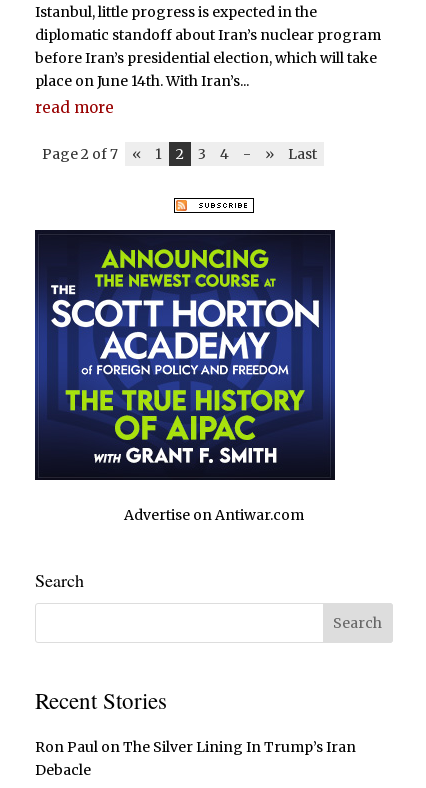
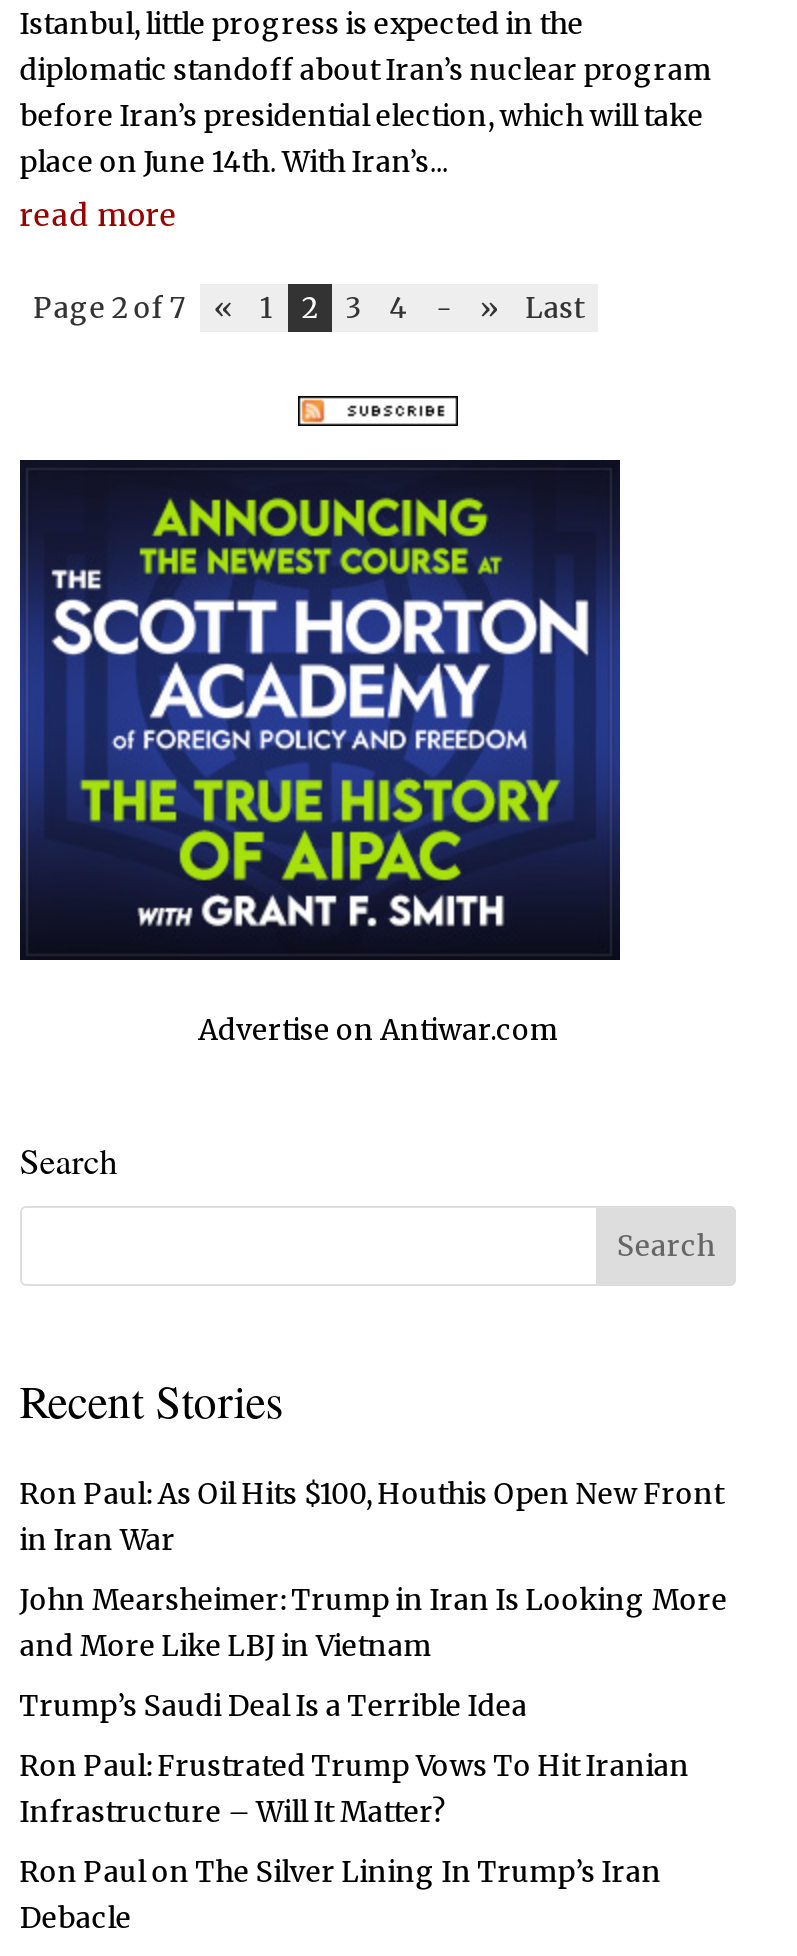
none -> [20,1477,728,1831] Ron Paul: As Oil Hits $100, Houthis Open New Front | in Iran War | John Mearsheimer: Trump in Iran Is Looking More | and More Like LBJ in Vietnam | Trump’s Saudi Deal Is a Terrible Idea | Ron Paul: Frustrated Trump Vows To Hit Iranian | Infrastructure – Will It Matter?

